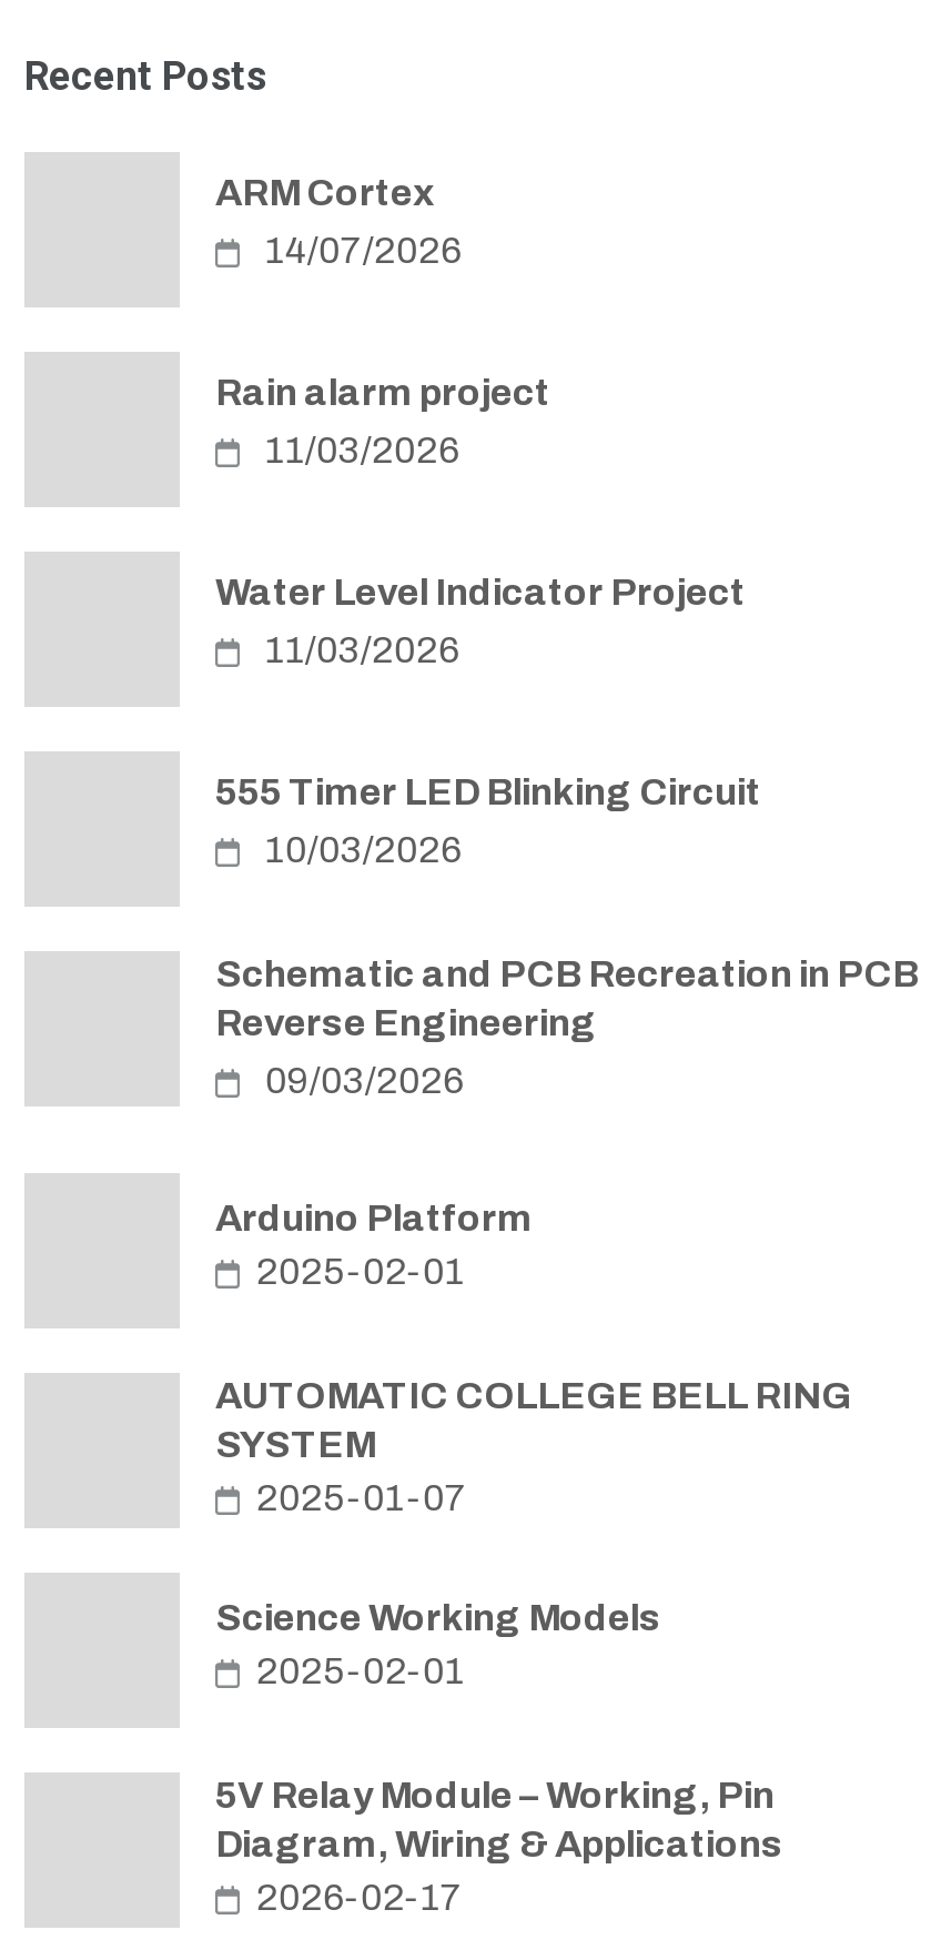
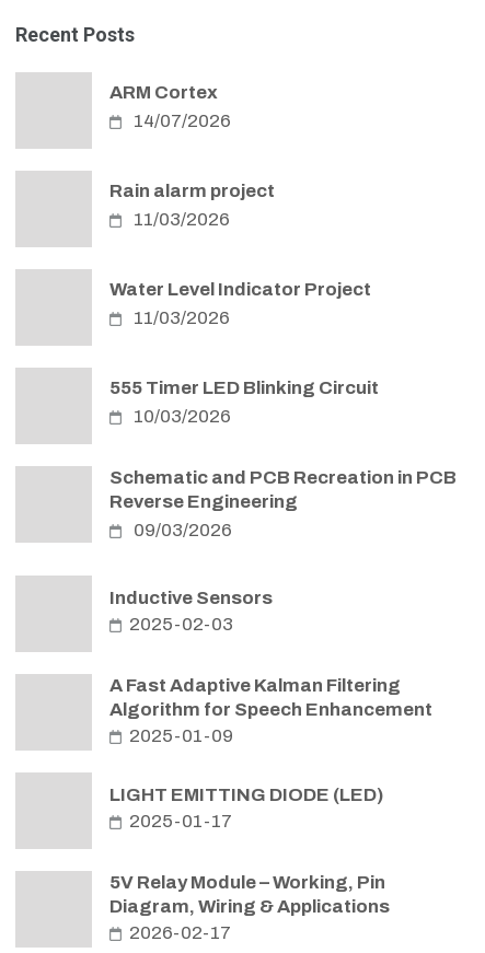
[215,1198,533,1293] Arduino Platform | 2025-02-01 -> [109,588,273,635] Inductive Sensors | 2025-02-03
[215,1375,852,1519] AUTOMATIC COLLEGE BELL RING | SYSTEM | 2025-01-07 -> [109,675,432,746] A Fast Adaptive Kalman Filtering | Algorithm for Speech Enhancement | 2025-01-09
[215,1597,661,1693] Science Working Models | 2025-02-01 -> [109,785,383,832] LIGHT EMITTING DIODE (LED) | 2025-01-17

